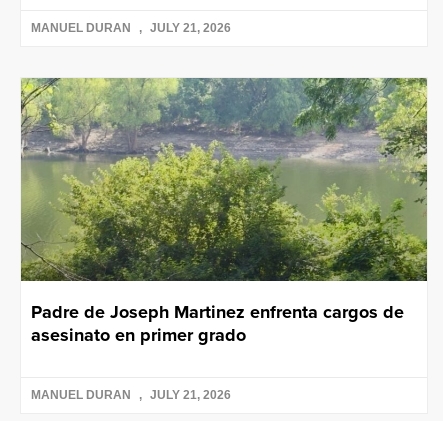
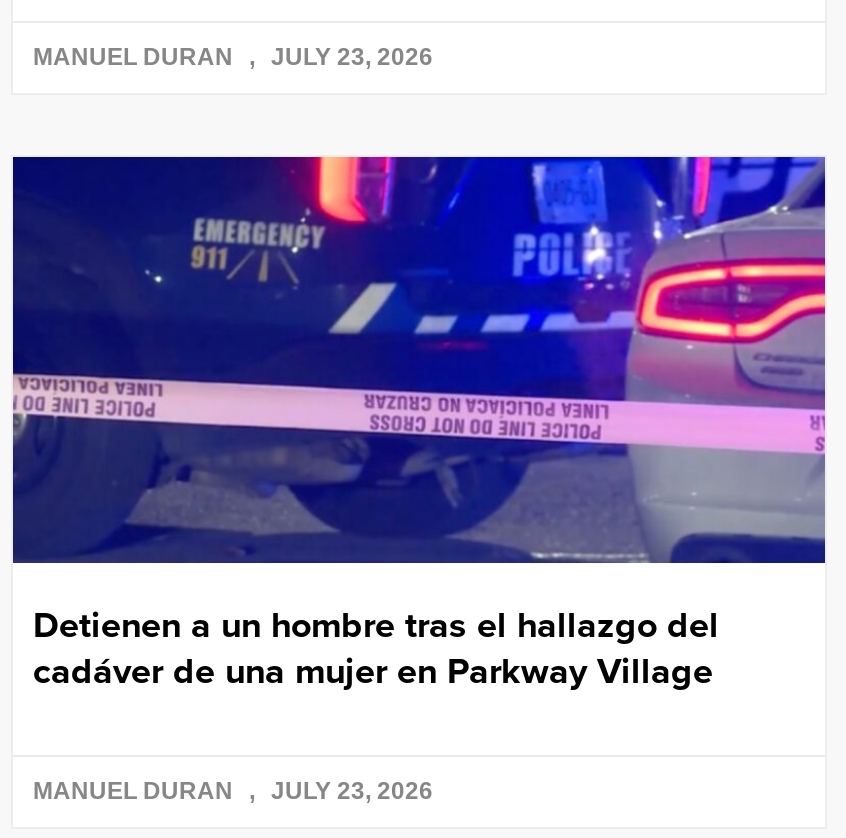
[31,21,231,35] MANUEL DURAN JULY 21, 2026 -> [33,44,433,72] MANUEL DURAN JULY 23, 2026
[20,77,428,348] [image] | Padre de Joseph Martinez enfrenta cargos de | asesinato en primer grado -> [11,155,827,698] [image] | Detienen a un hombre tras el hallazgo del | cadáver de una mujer en Parkway Village
[31,388,231,402] MANUEL DURAN JULY 21, 2026 -> [33,778,433,806] MANUEL DURAN JULY 23, 2026

